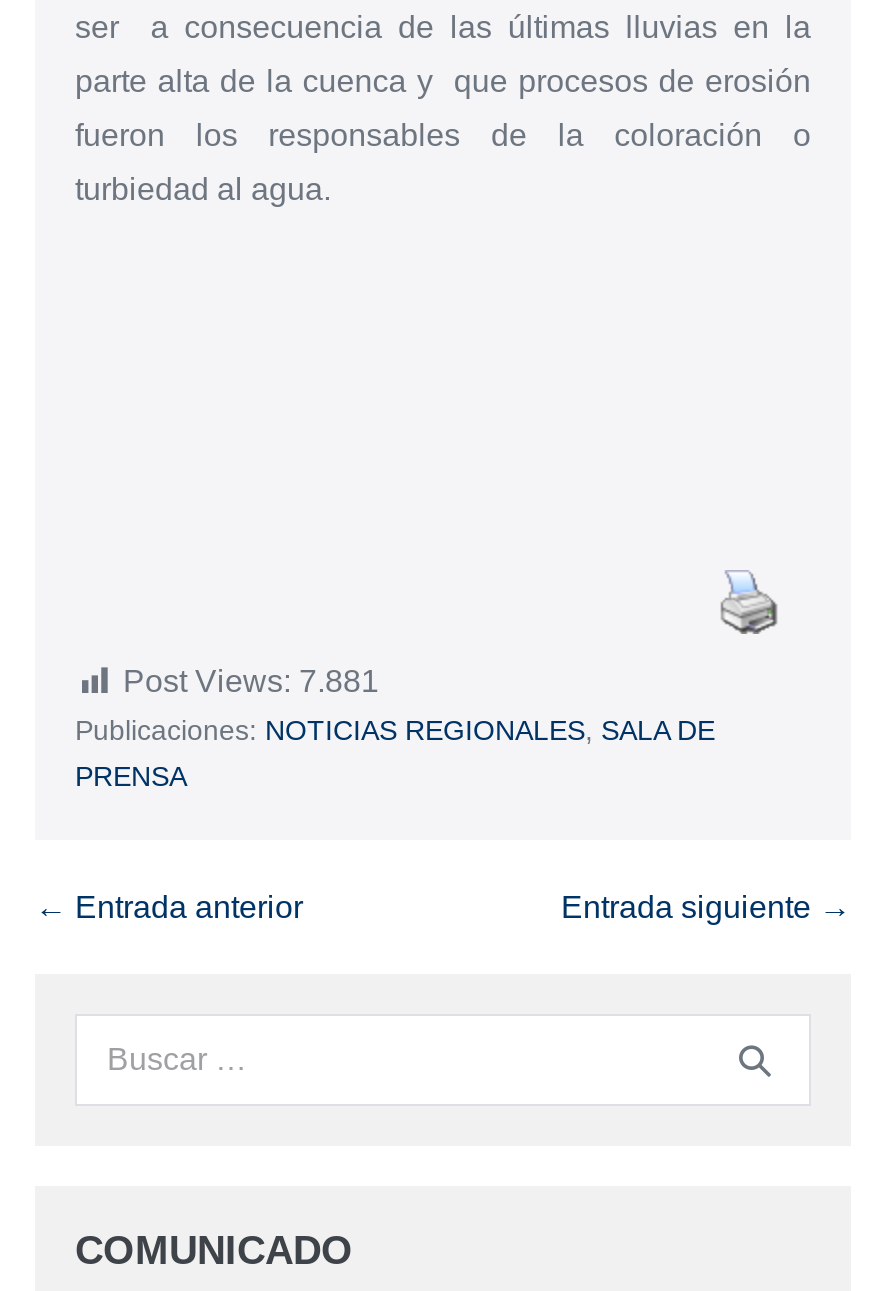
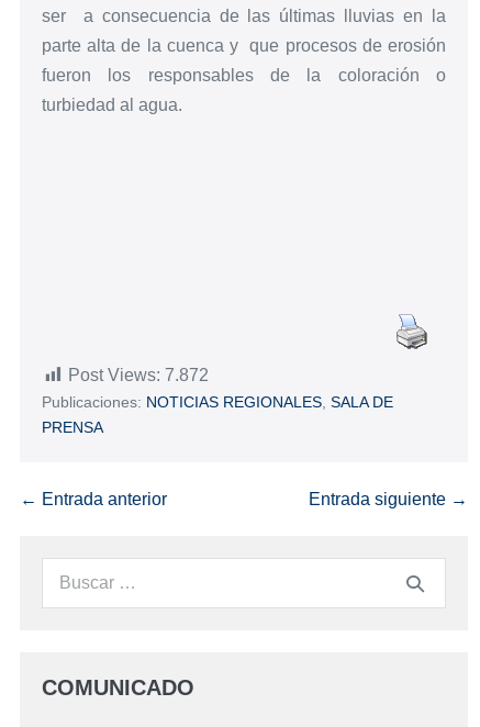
[123,664,379,698] Post Views: 7.881 -> [68,366,209,384] Post Views: 7.872

